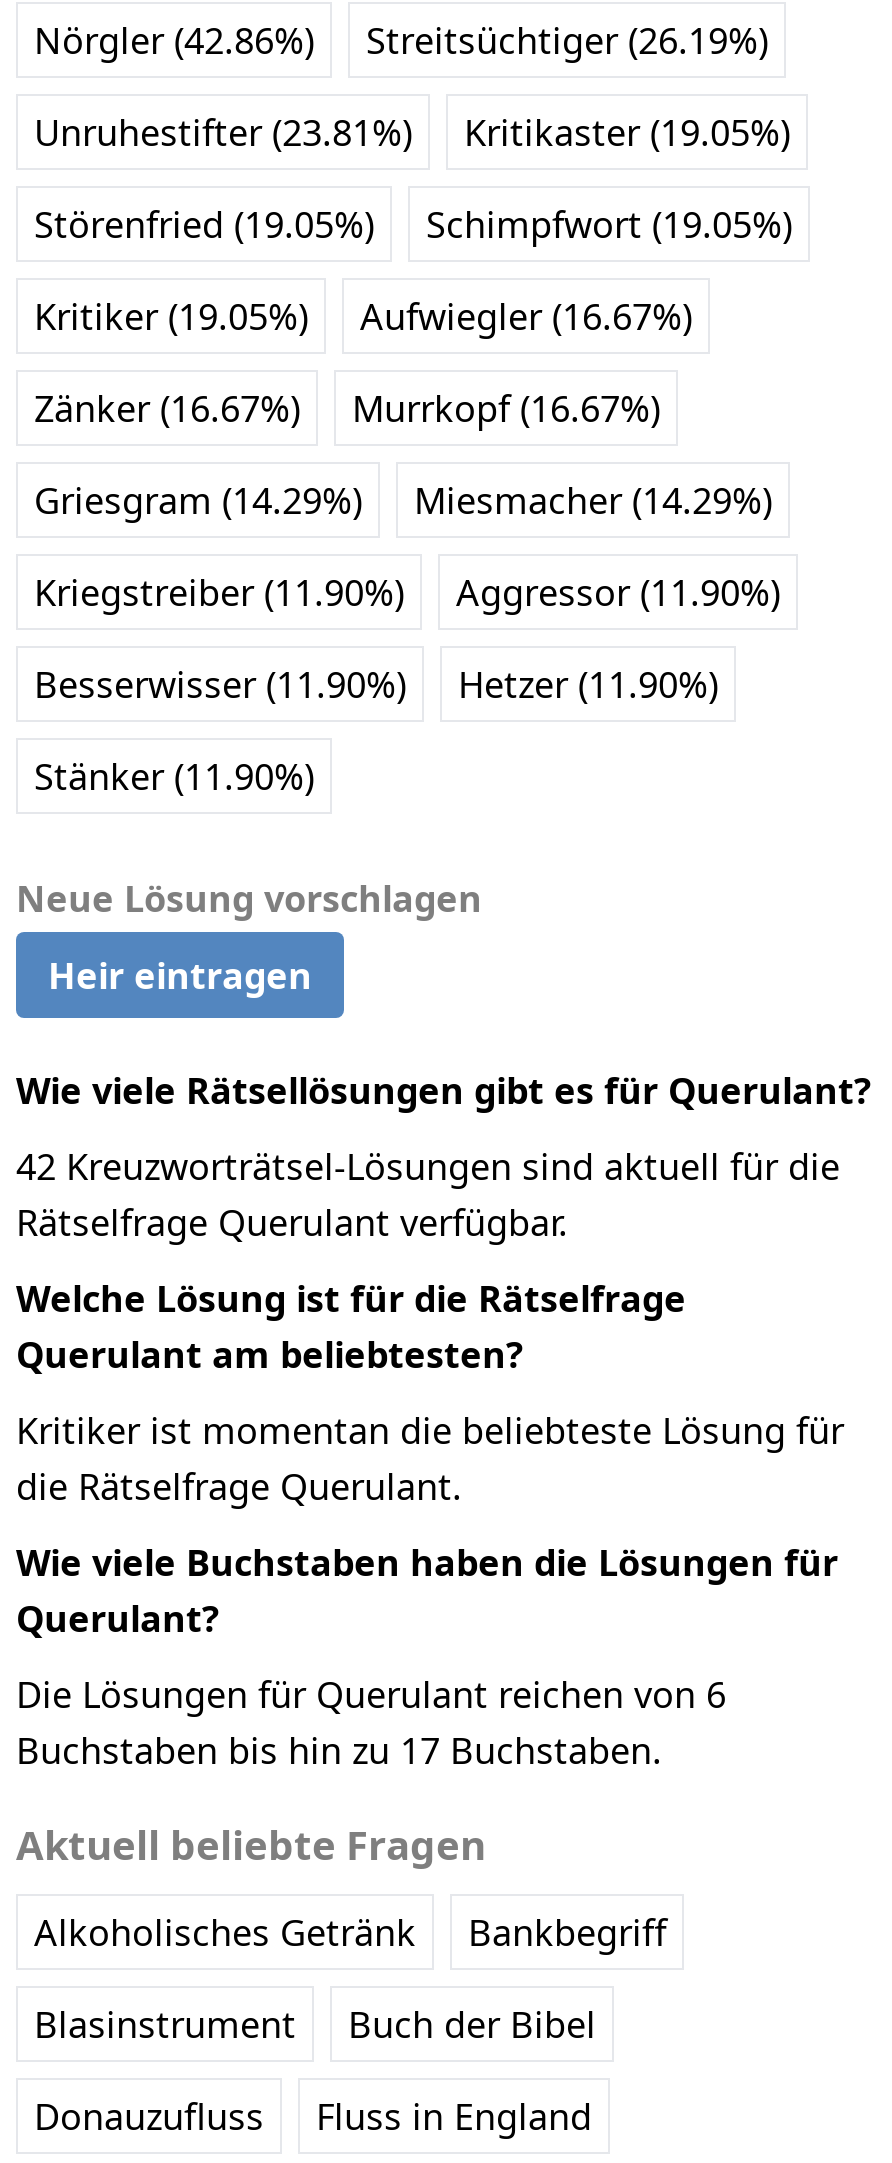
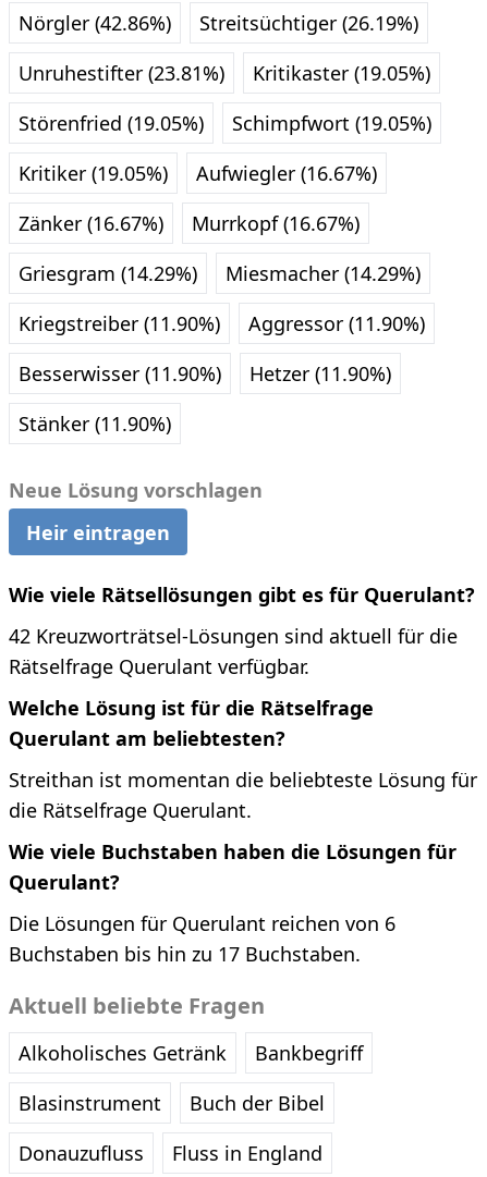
[16,1406,844,1454] Kritiker ist momentan die beliebteste Lösung für -> [9,767,477,793] Streithan ist momentan die beliebteste Lösung für

